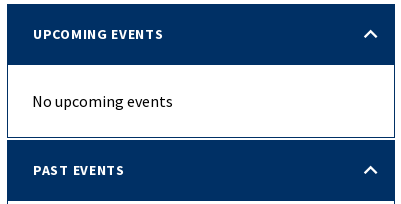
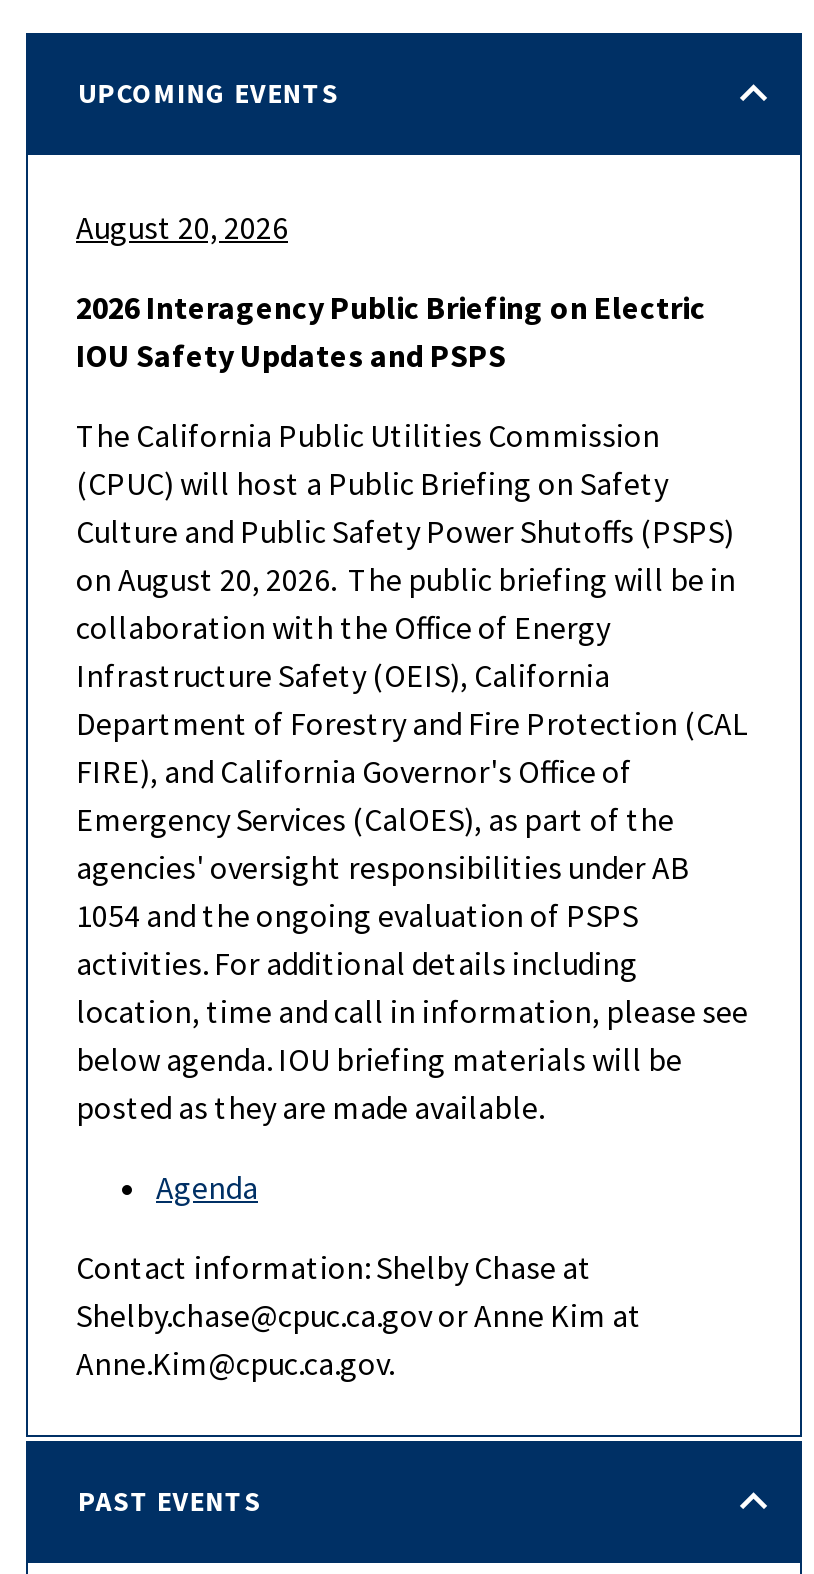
[32,91,173,111] No upcoming events -> [76,207,748,1383] August 20, 2026 | 2026 Interagency Public Briefing on Electric | IOU Safety Updates and PSPS | The California Public Utilities Commission | (CPUC) will host a Public Briefing on Safety | Culture and Public Safety Power Shutoffs (PSPS) | on August 20, 2026. The public briefing will be in | collaboration with the Office of Energy | Infrastructure Safety (OEIS), California | Department of Forestry and Fire Protection (CAL | FIRE), and California Governor's Office of | Emergency Services (CalOES), as part of the | agencies' oversight responsibilities under AB | 1054 and the ongoing evaluation of PSPS | activities. For additional details including | location, time and call in information, please see | below agenda. IOU briefing materials will be | posted as they are made available. | Agenda | Contact information: Shelby Chase at | Shelby.chase@cpuc.ca.gov or Anne Kim at | Anne.Kim@cpuc.ca.gov.

